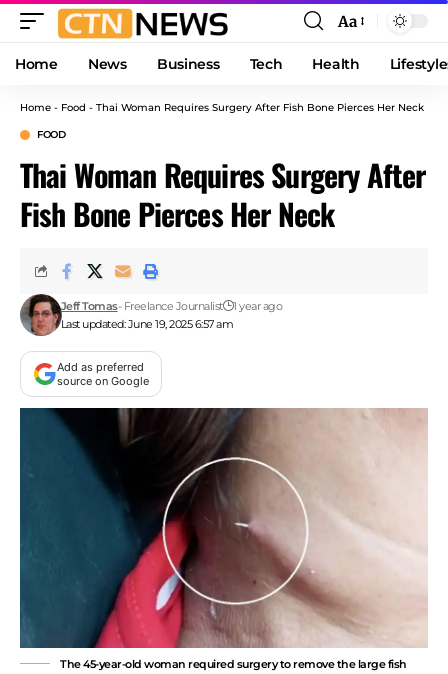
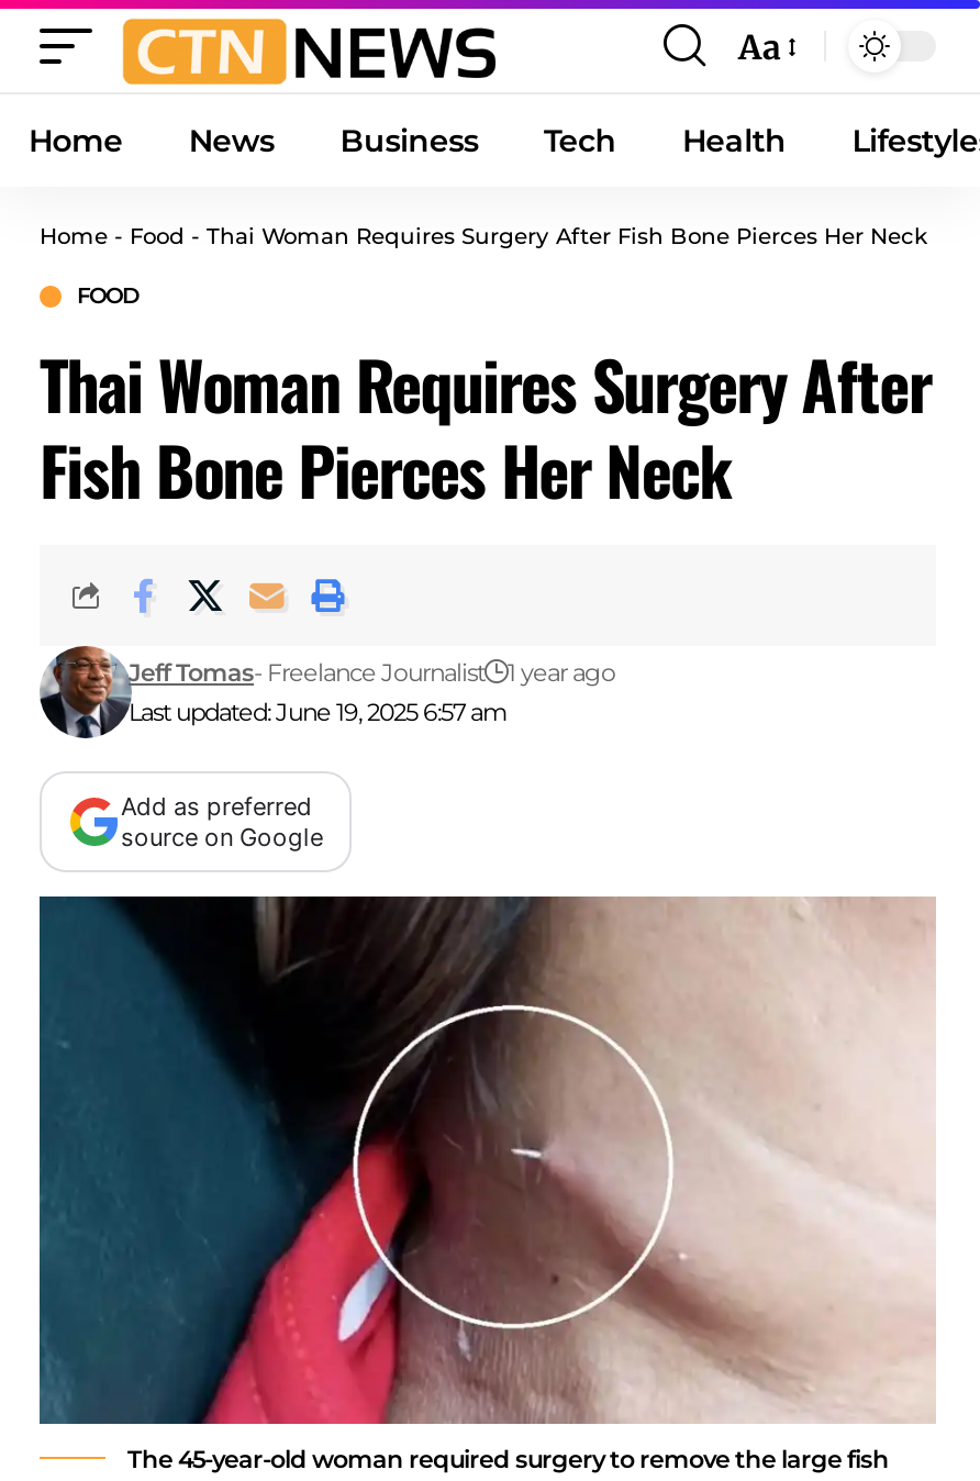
[21,294,57,336] [image] -> [42,646,121,740] [image]

